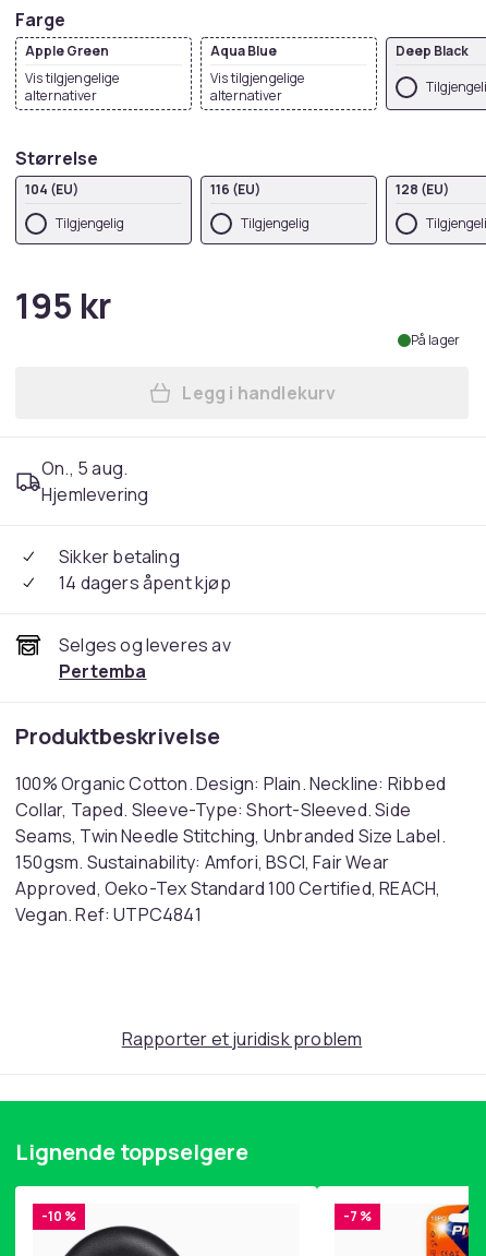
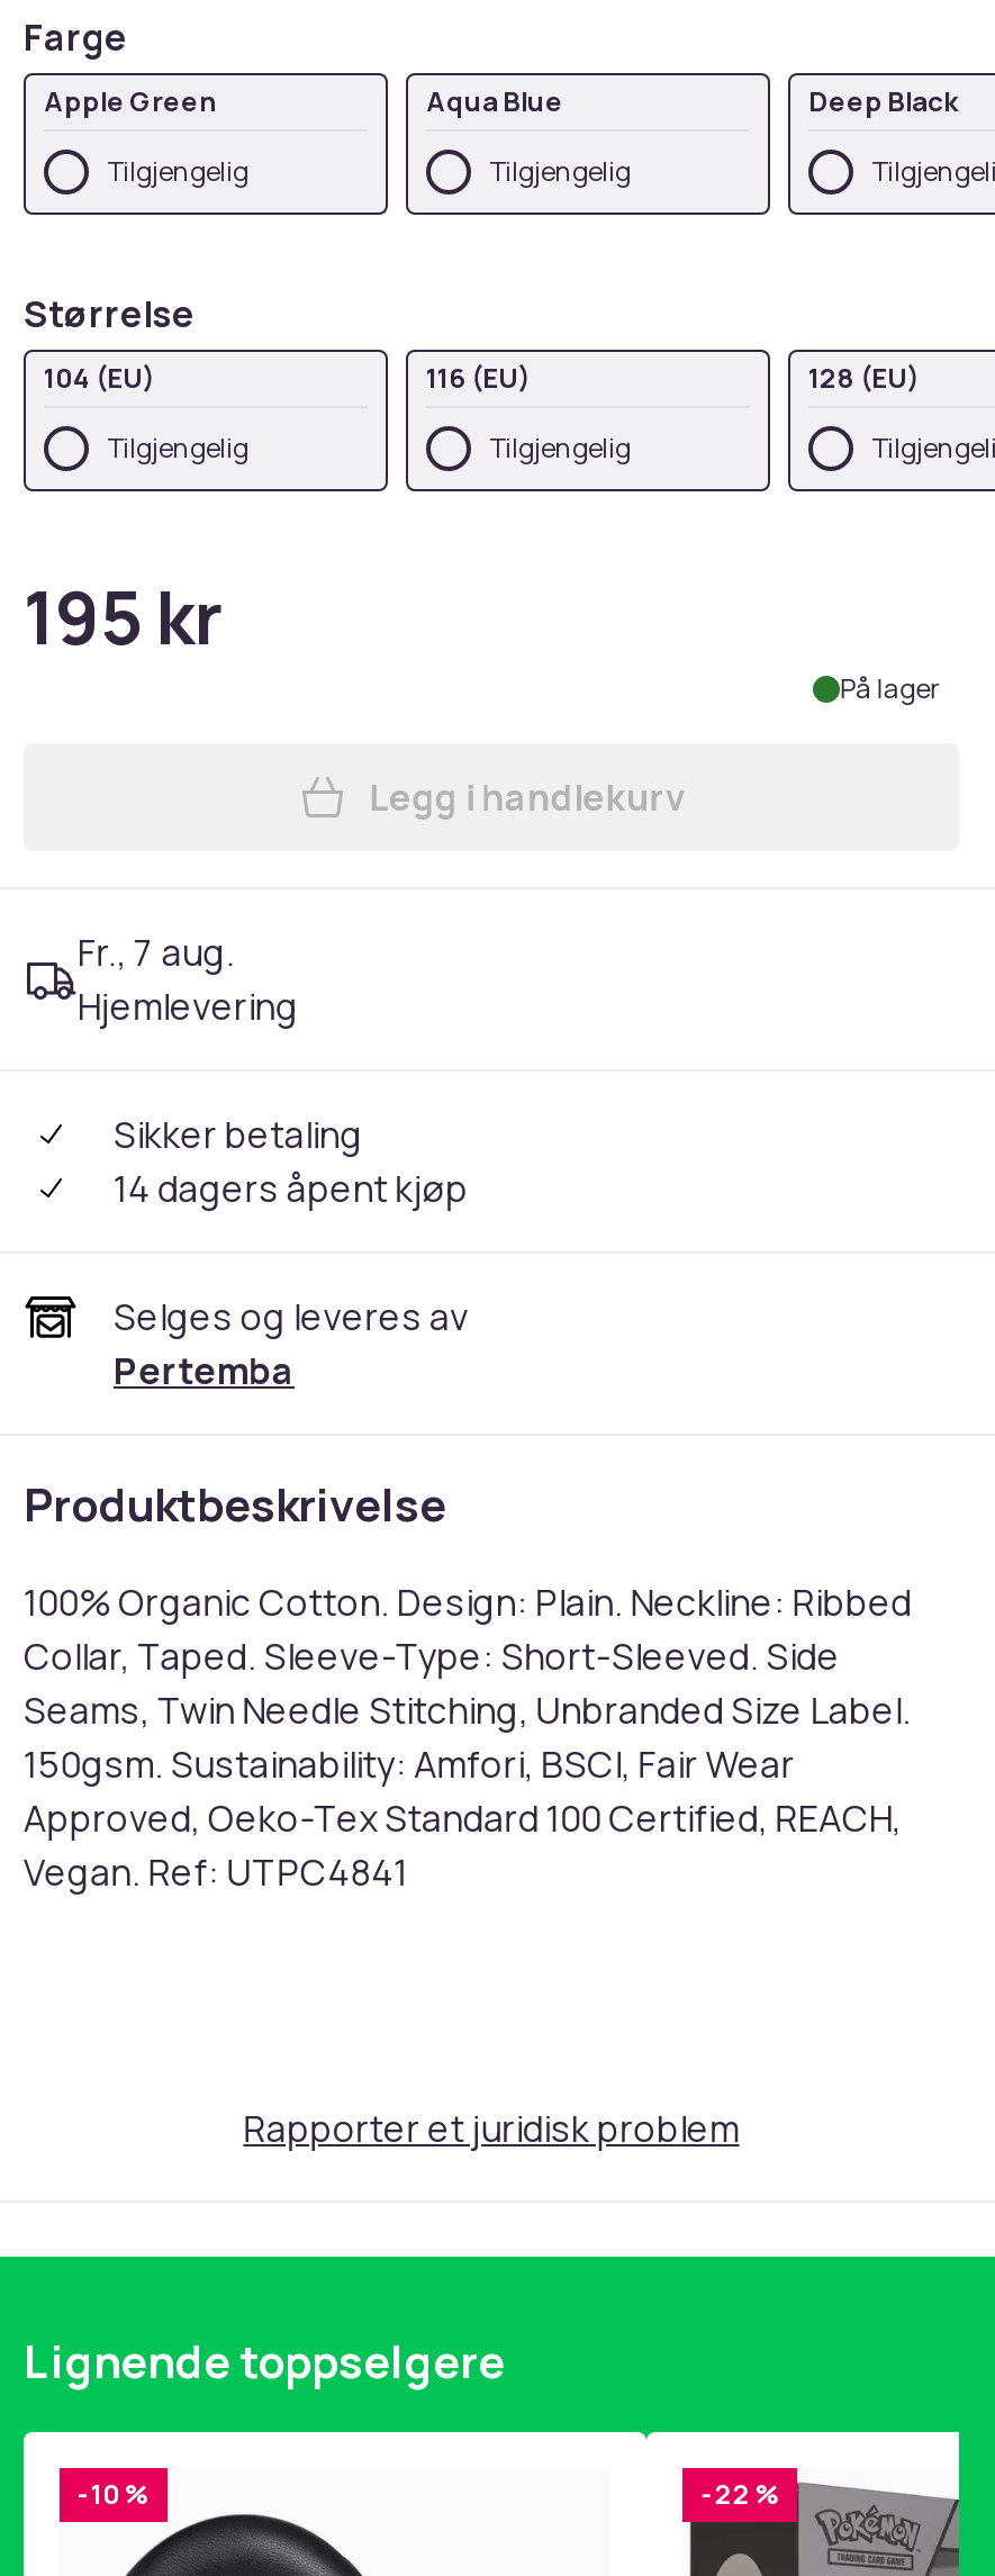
[25,69,119,105] Vis tilgjengelige | alternativer -> [107,152,248,190] Tilgjengelig
[210,69,305,105] Vis tilgjengelige | alternativer -> [489,152,631,190] Tilgjengelig
[41,456,128,480] On., 5 aug. -> [78,928,235,977] Fr., 7 aug.
[344,1207,372,1225] -7 % -> [701,2475,780,2513] -22 %

